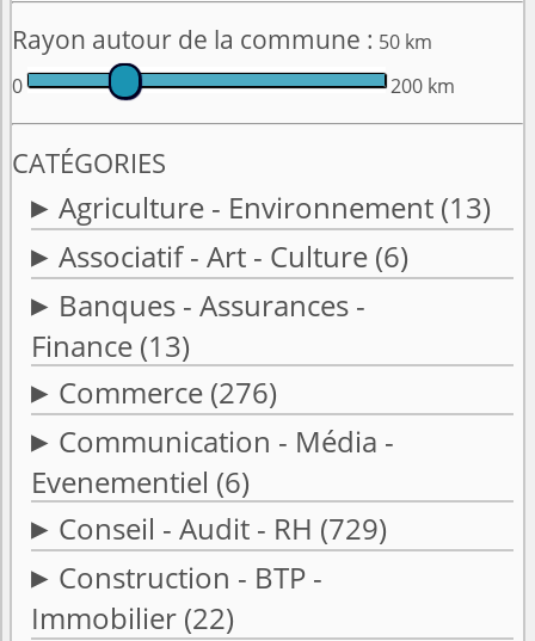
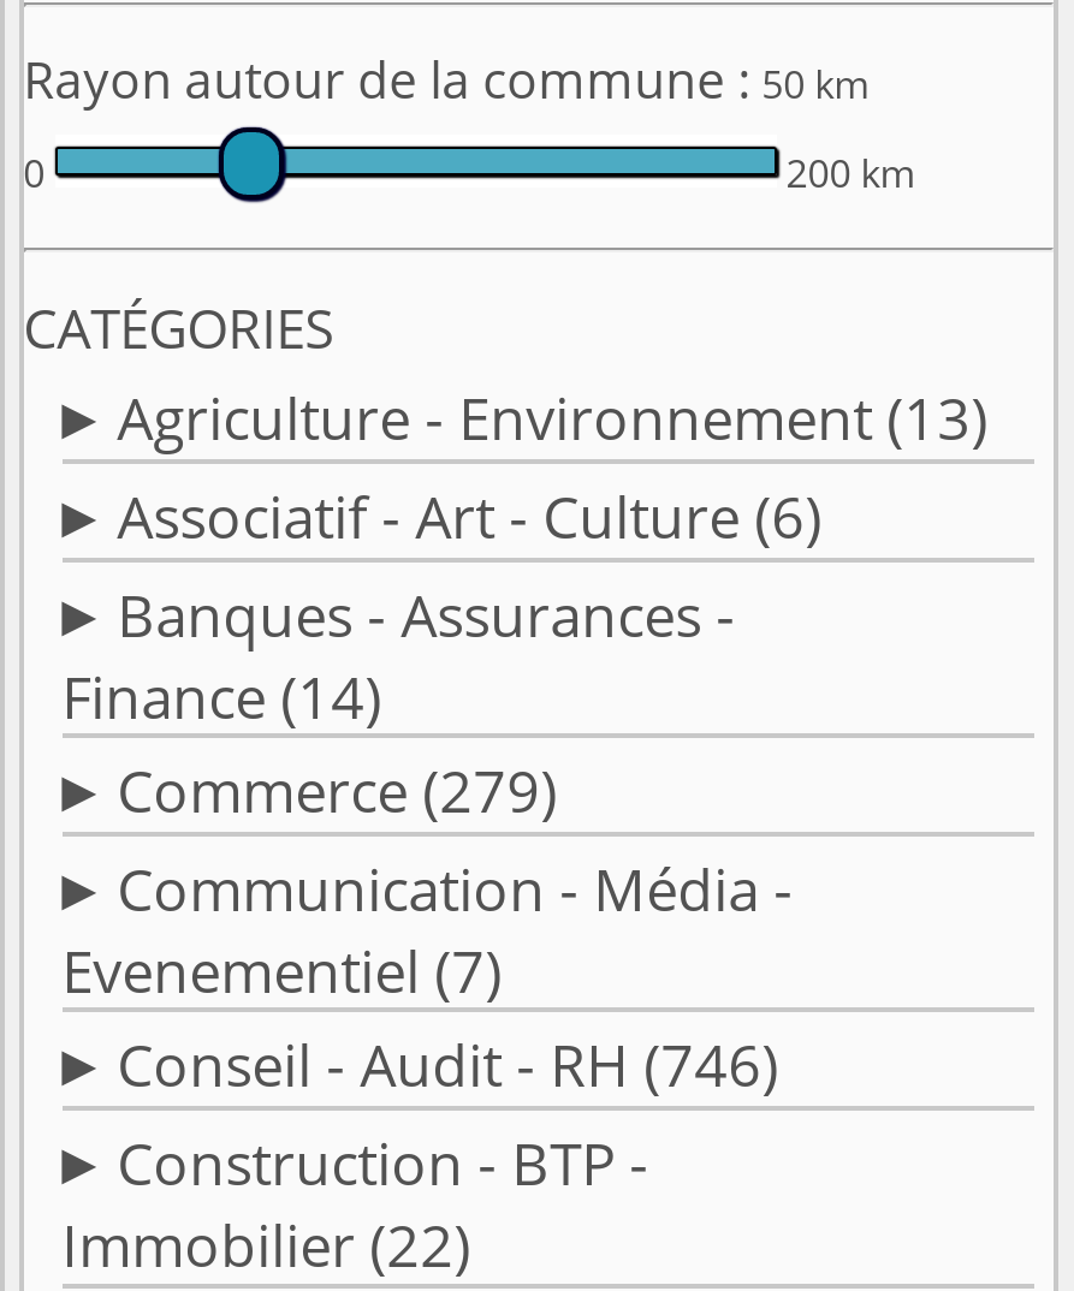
[31,325,189,365] Finance (13) -> [62,655,381,735] Finance (14)
[58,373,277,412] Commerce (276) -> [117,751,557,830] Commerce (279)
[31,462,249,501] Evenementiel (6) -> [62,930,502,1009] Evenementiel (7)
[58,509,386,548] Conseil - Audit - RH (729) -> [117,1025,778,1104] Conseil - Audit - RH (746)

